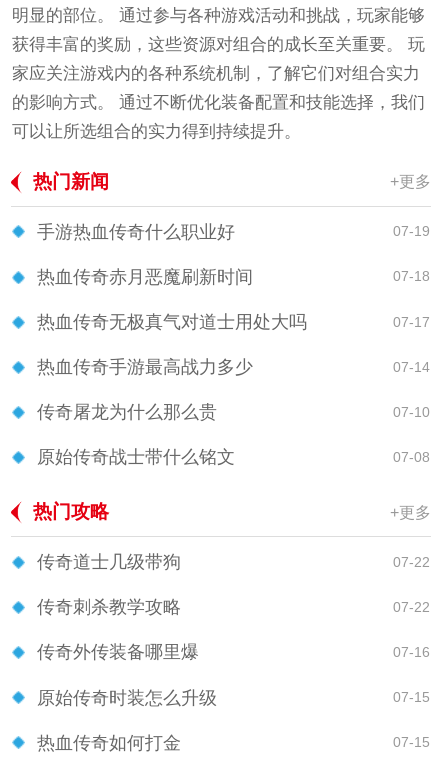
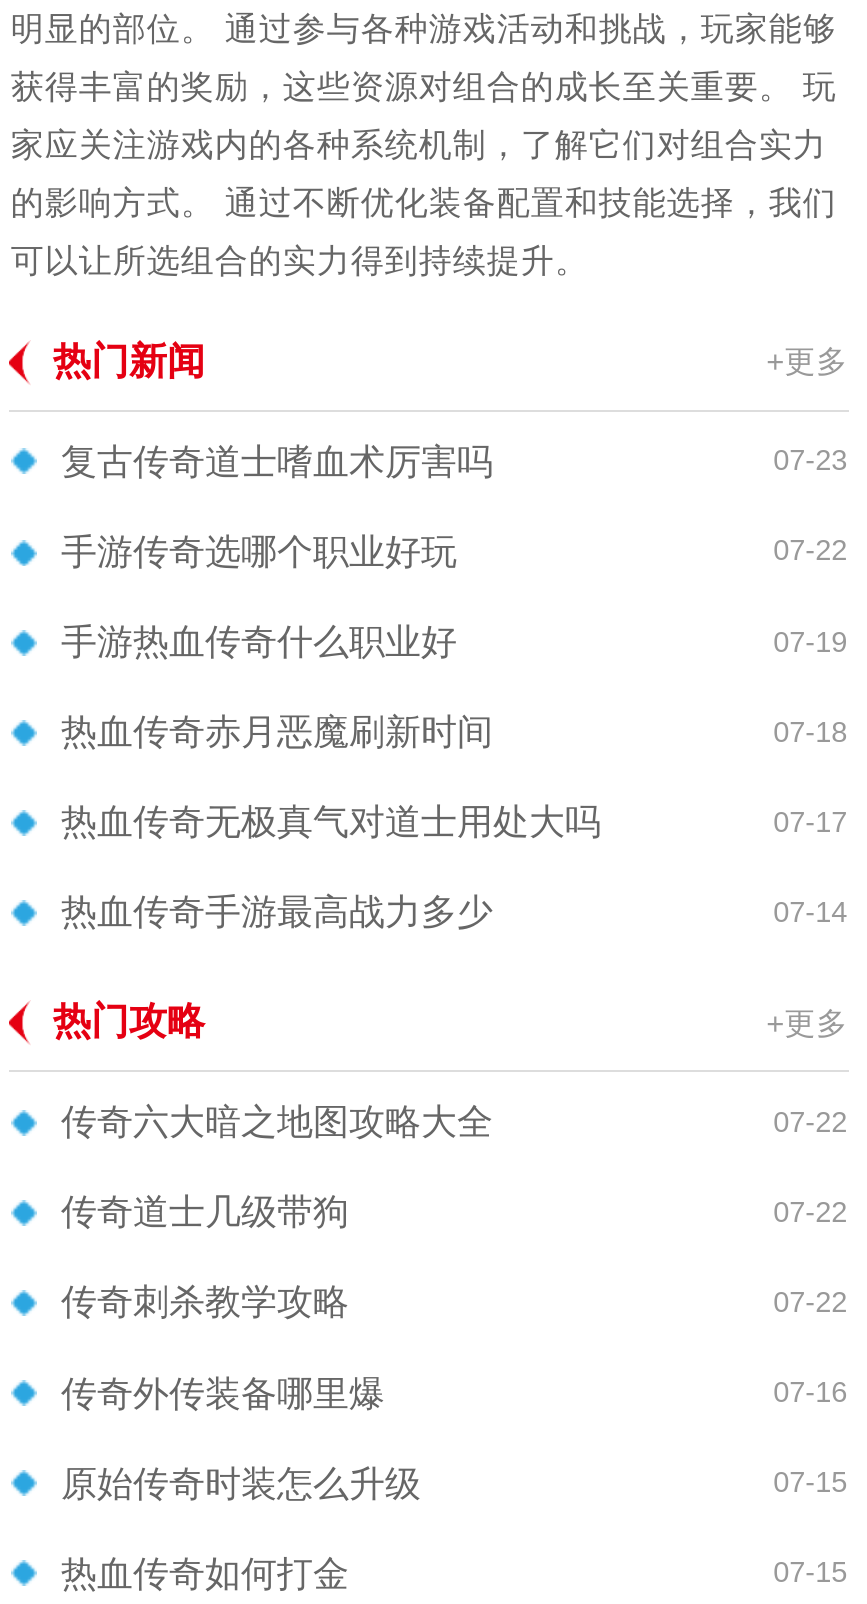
none -> [61,442,847,572] 复古传奇道士嗜血术厉害吗 | 07-23 | 手游传奇选哪个职业好玩 | 07-22
moved [37,222,430,377] -> [61,622,847,933]: 手游热血传奇什么职业好 | 07-19 | 热血传奇赤月恶魔刷新时间 | 07-18 | 热血传奇无极真气对道士用处大吗 | 07-17 | 热血传奇手游最高战力多少 | 07-14
[37,402,430,467] 传奇屠龙为什么那么贵 | 07-10 | 原始传奇战士带什么铭文 | 07-08 -> none
none -> [61,1102,847,1142] 传奇六大暗之地图攻略大全 | 07-22

